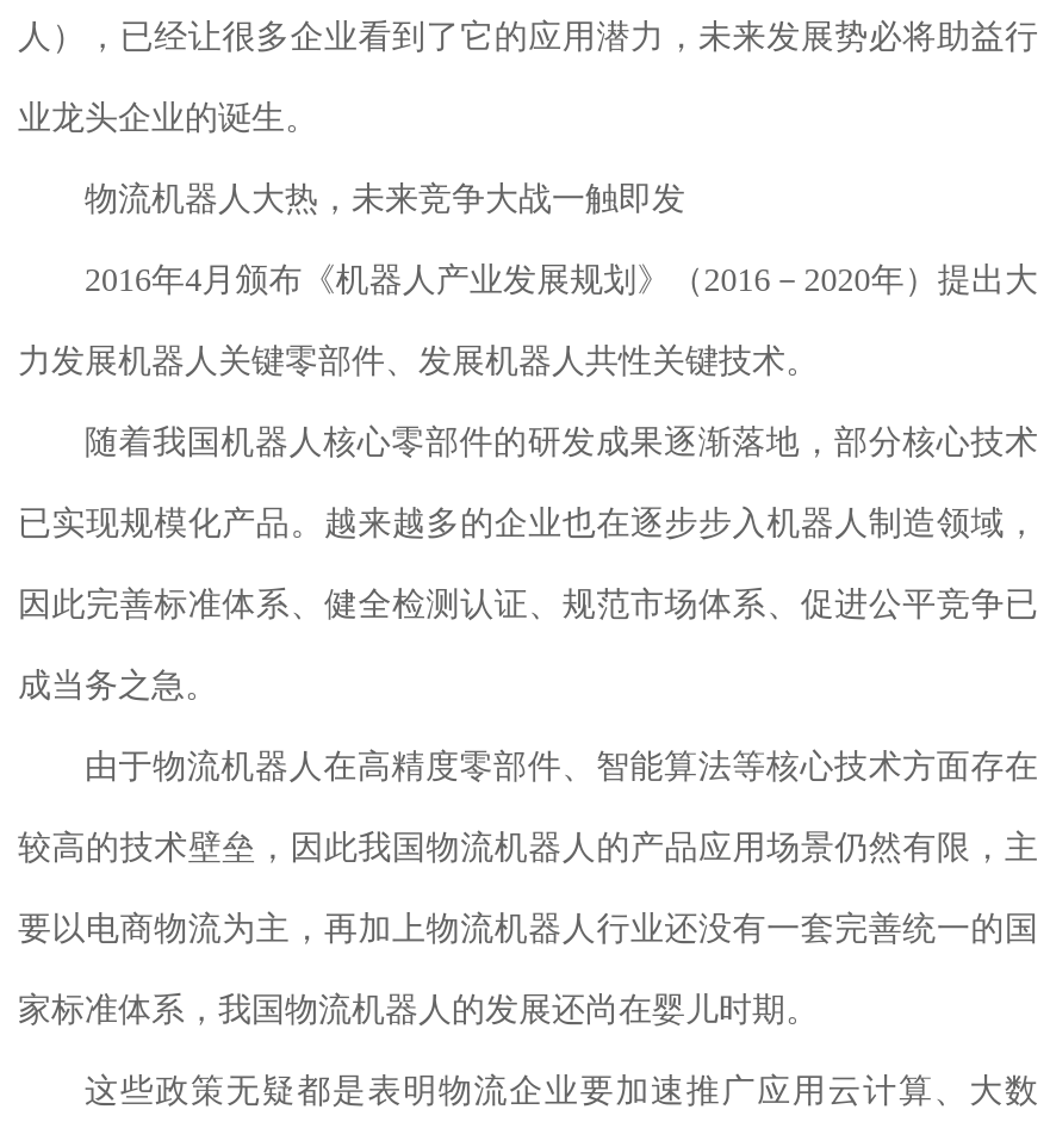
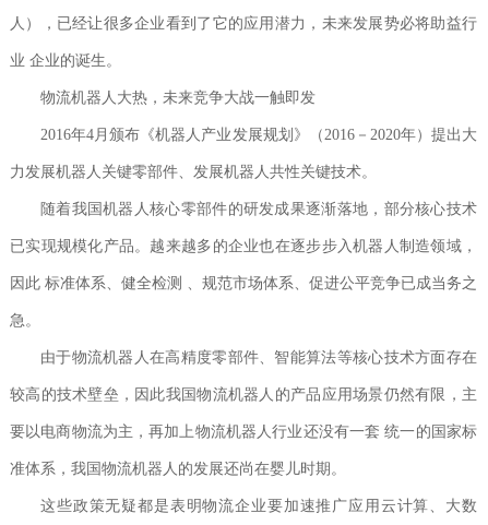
[18,99,318,135] 业龙头企业的诞生。 -> [10,52,121,68] 业 企业的诞生。
[18,586,1038,622] 因此完善标准体系、健全检测认证、规范市场体系、促进公平竞争已 -> [10,275,477,291] 因此 标准体系、健全检测 、规范市场体系、促进公平竞争已成当务之
[18,667,218,703] 成当务之急。 -> [10,312,40,328] 急。
[18,910,1038,946] 要以电商物流为主，再加上物流机器人行业还没有一套完善统一的国 -> [10,423,477,440] 要以电商物流为主，再加上物流机器人行业还没有一套 统一的国家标
[18,991,819,1027] 家标准体系，我国物流机器人的发展还尚在婴儿时期。 -> [10,460,346,477] 准体系，我国物流机器人的发展还尚在婴儿时期。

